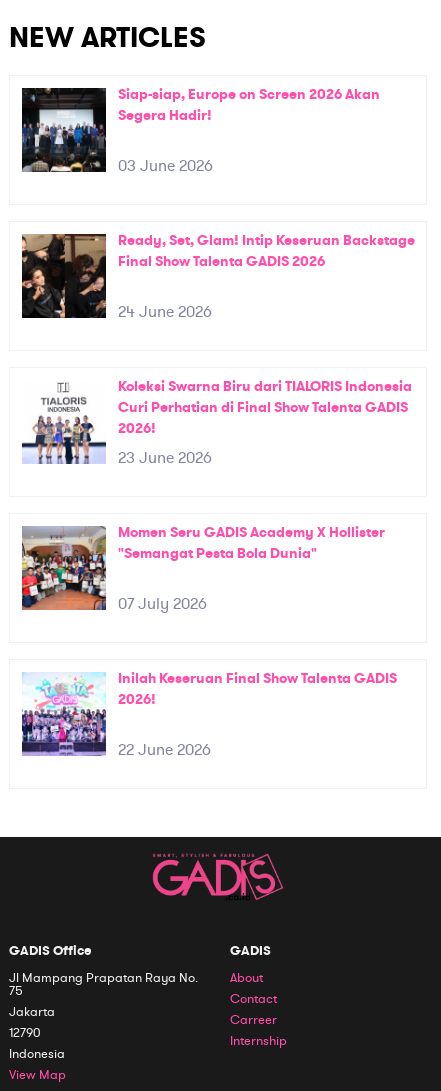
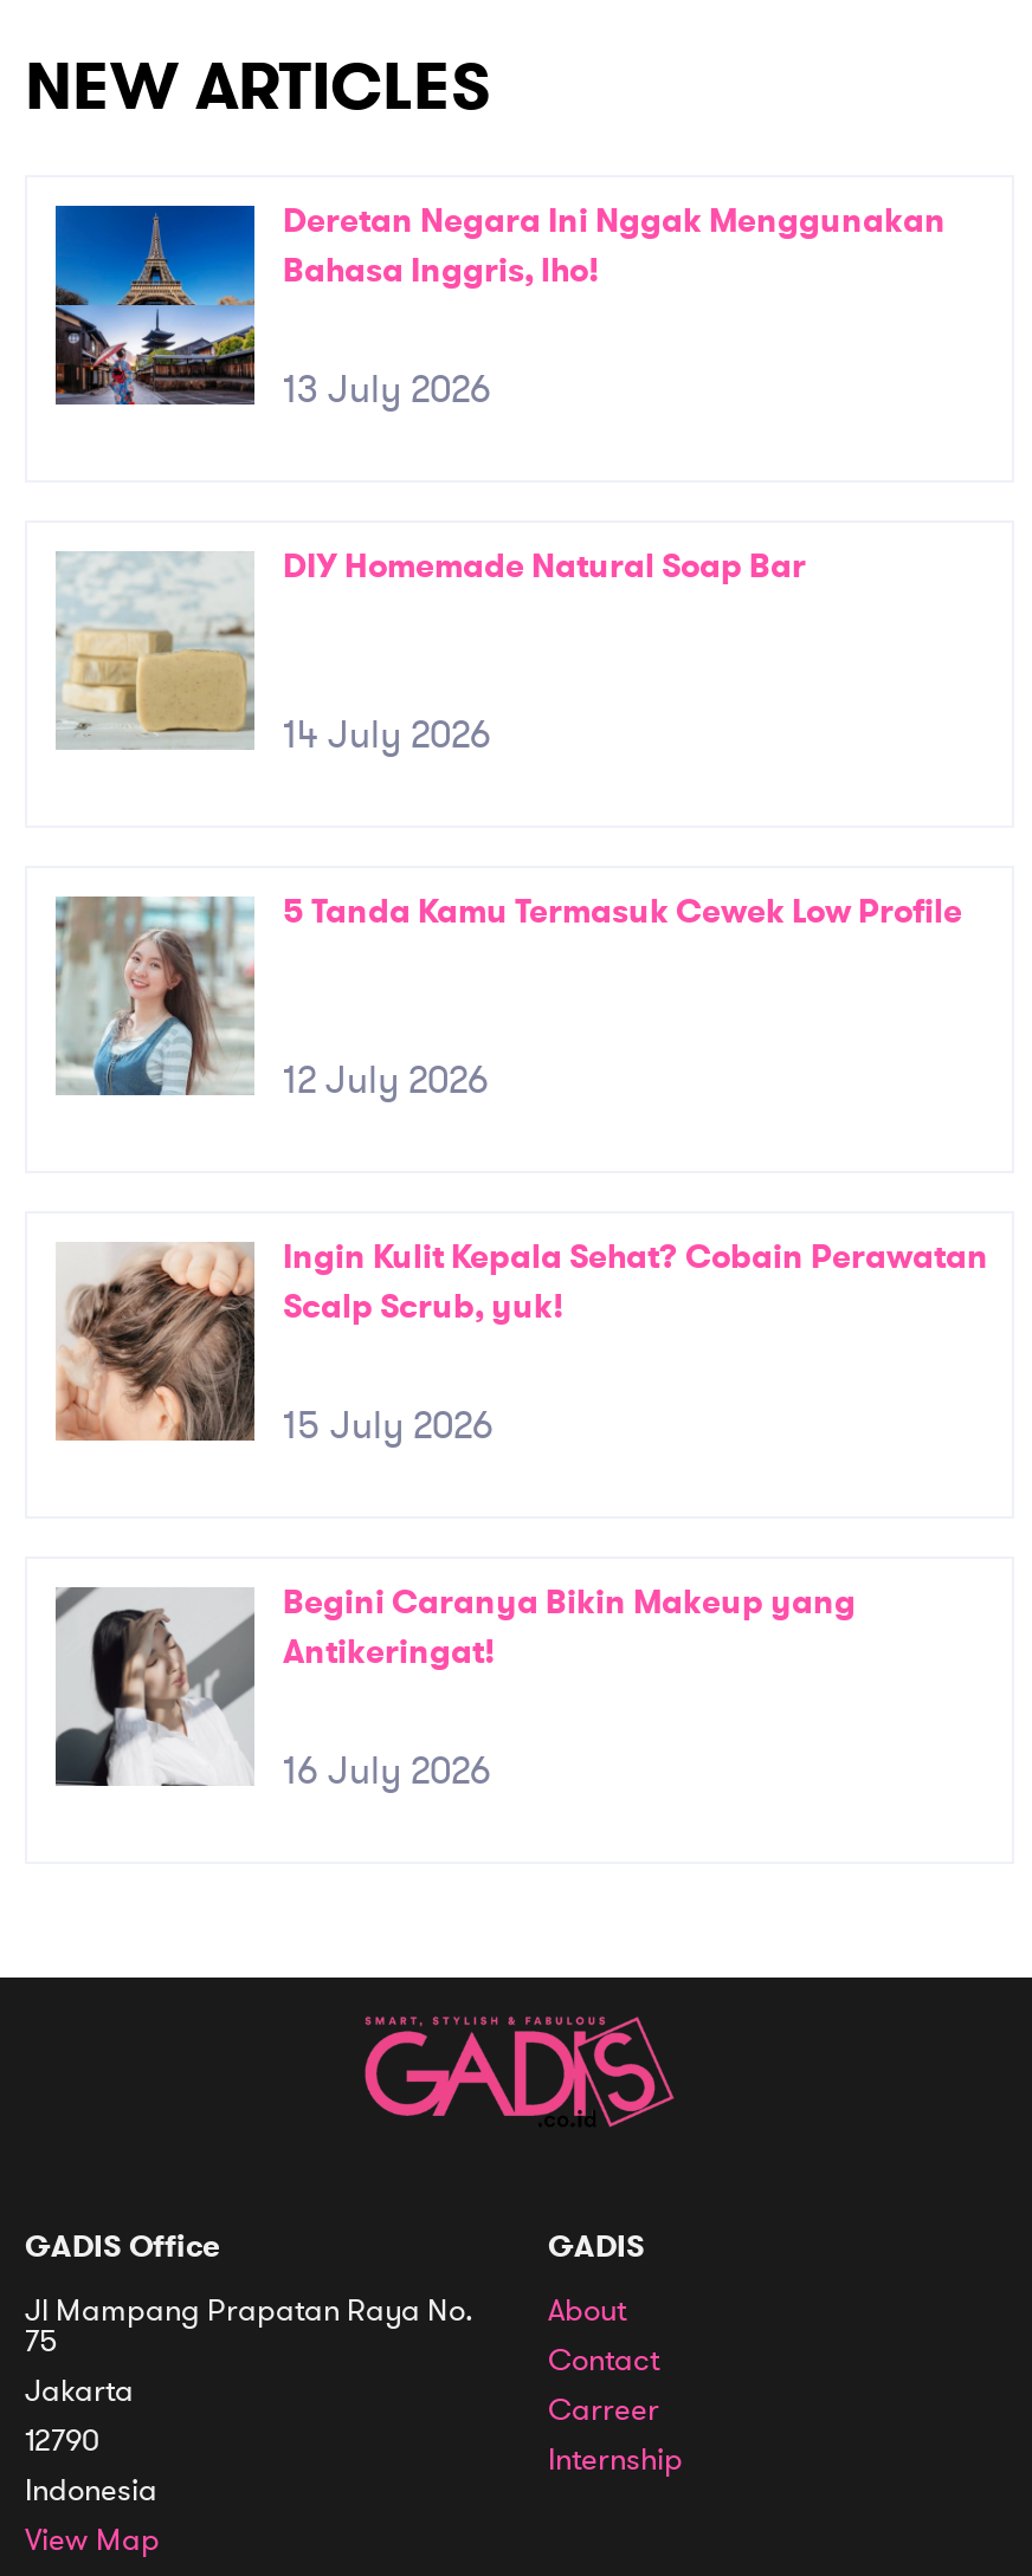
[21,85,415,761] [image] | Siap-siap, Europe on Screen 2026 Akan | Segera Hadir! | 03 June 2026 | Ready, Set, Glam! Intip Keseruan Backstage | Final Show Talenta GADIS 2026 | 24 June 2026 | Koleksi Swarna Biru dari TIALORIS Indonesia | Curi Perhatian di Final Show Talenta GADIS | 2026! | 23 June 2026 | Momen Seru GADIS Academy X Hollister | "Semangat Pesta Bola Dunia" | 07 July 2026 | Inilah Keseruan Final Show Talenta GADIS | 2026! | 22 June 2026 -> [53,199,988,1798] [image] | Deretan Negara Ini Nggak Menggunakan | Bahasa Inggris, lho! | 13 July 2026 | DIY Homemade Natural Soap Bar | 14 July 2026 | 5 Tanda Kamu Termasuk Cewek Low Profile | 12 July 2026 | Ingin Kulit Kepala Sehat? Cobain Perawatan | Scalp Scrub, yuk! | 15 July 2026 | Begini Caranya Bikin Makeup yang | Antikeringat! | 16 July 2026
[21,233,107,319] [image] -> [56,551,254,750] [image]
[22,380,104,464] [image] -> [53,894,250,1098] [image]
[21,526,107,611] [image] -> [56,1242,257,1443] [image]
[21,672,106,756] [image] -> [53,1585,254,1788] [image]

